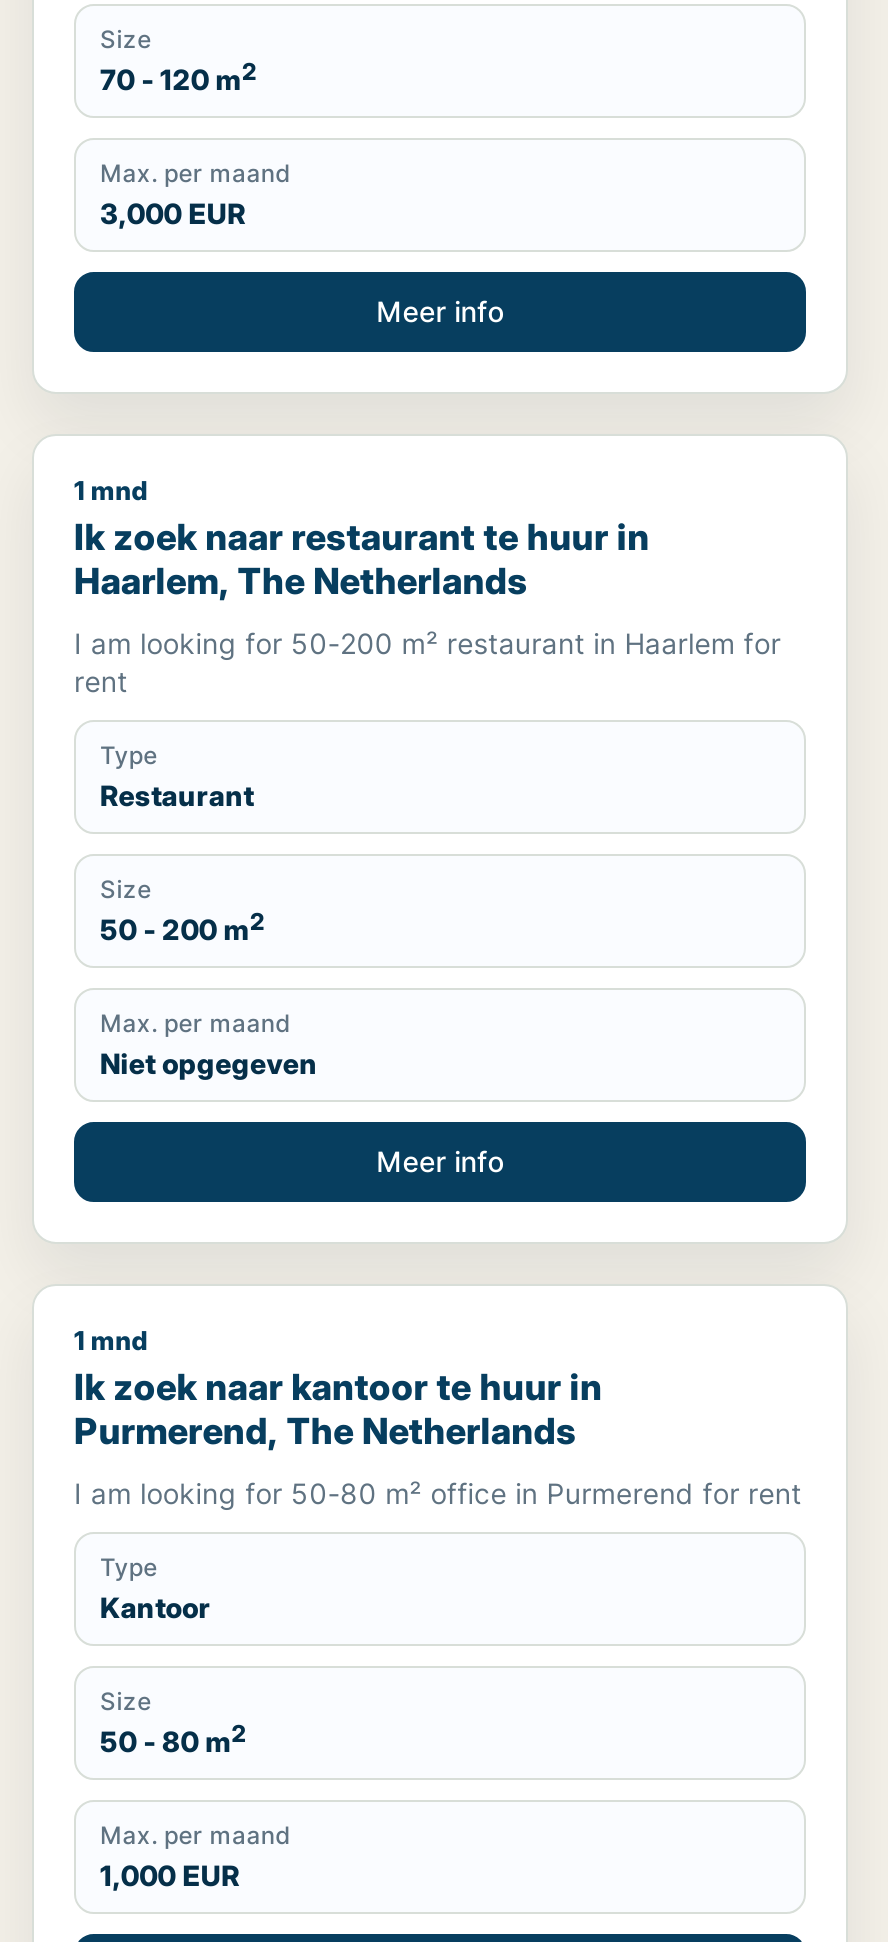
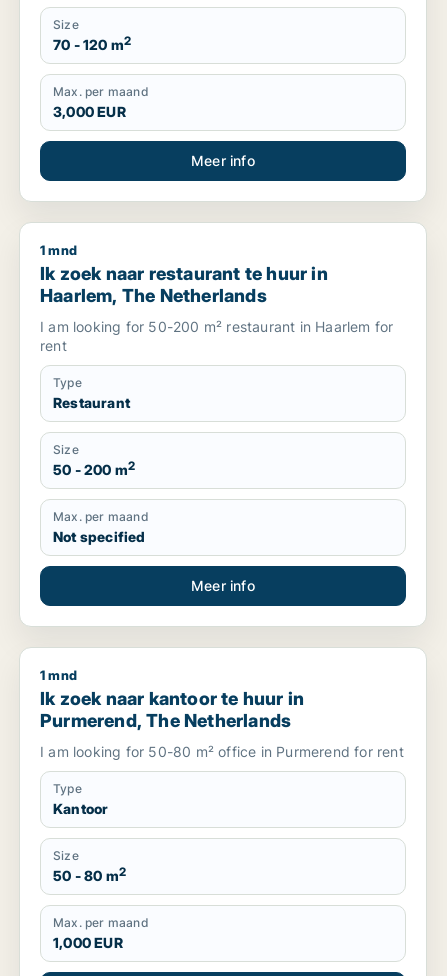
[100,1046,318,1080] Niet opgegeven -> [53,528,146,545] Not specified

